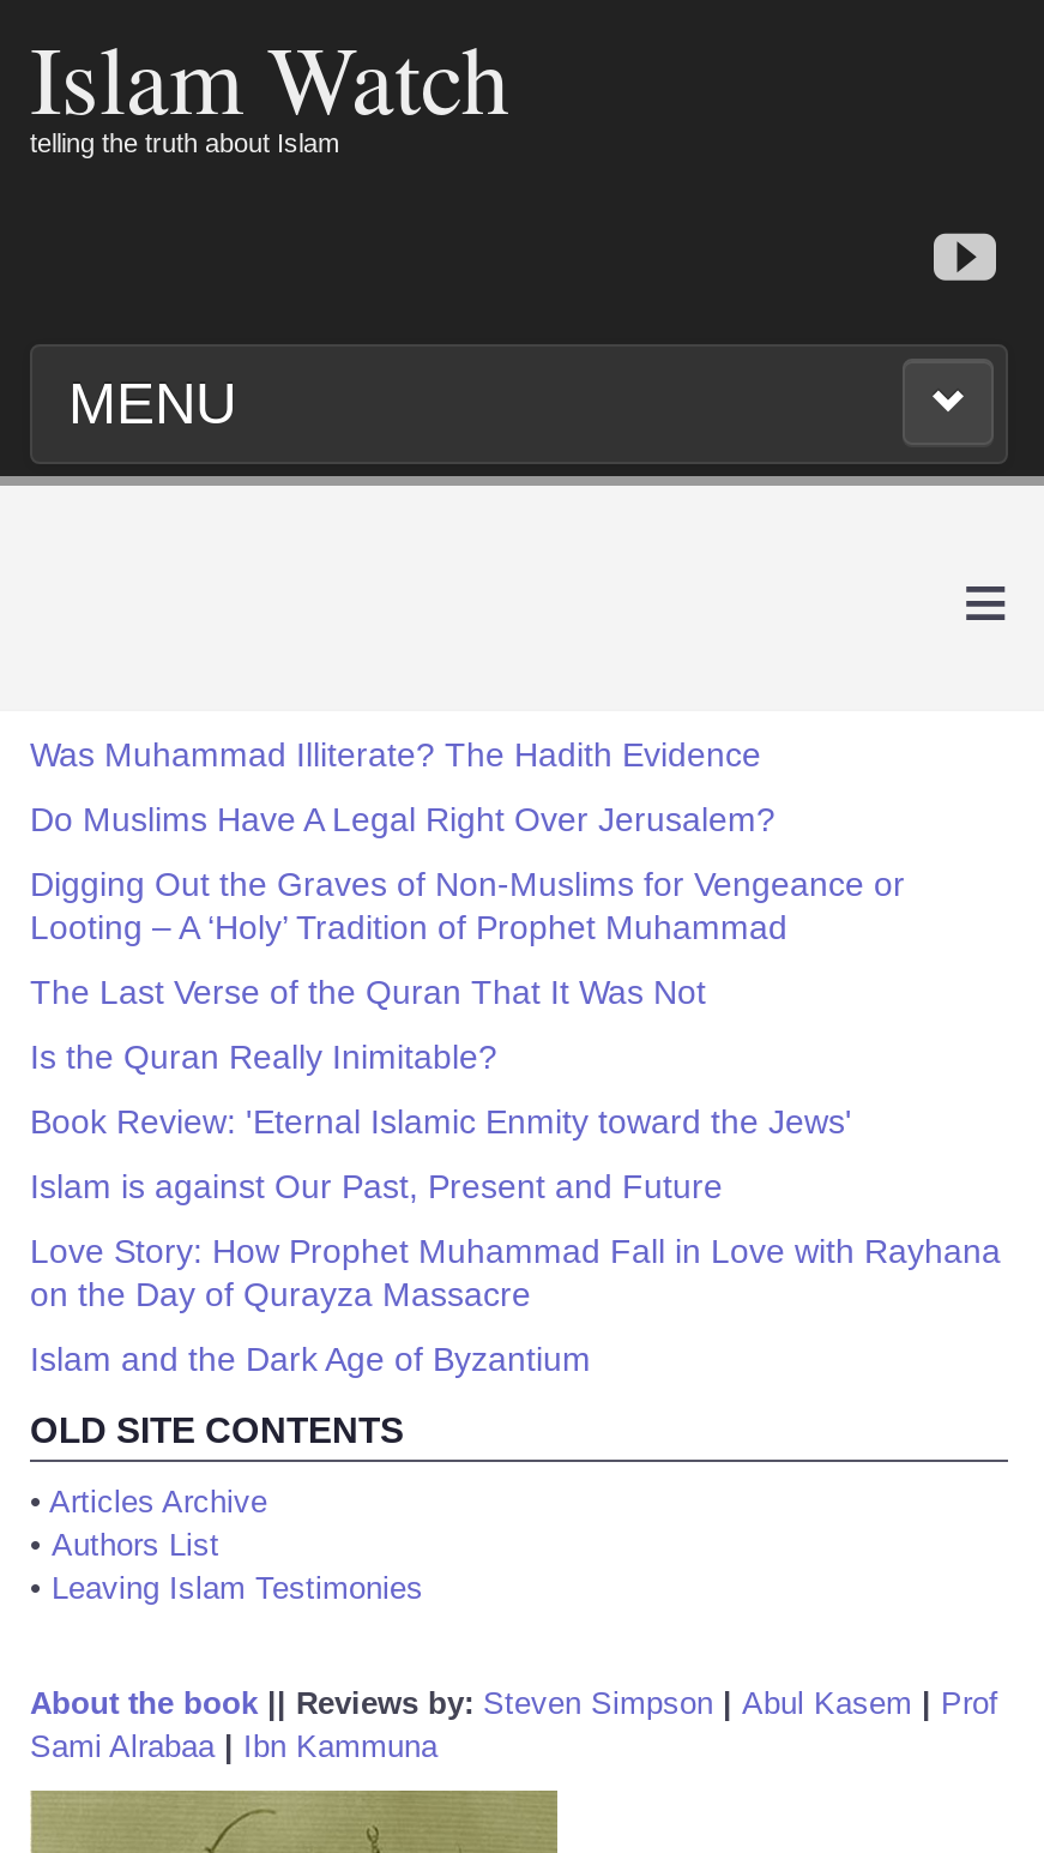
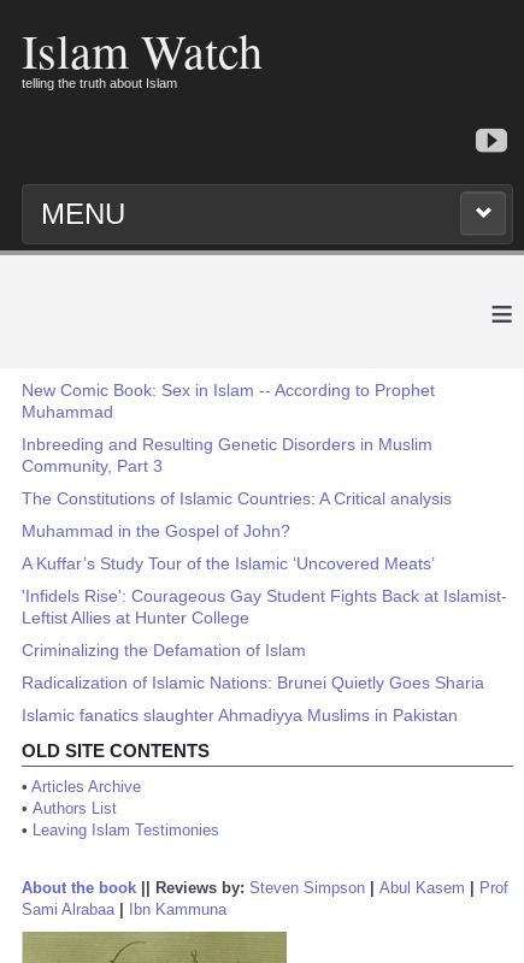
[30,735,761,774] Was Muhammad Illiterate? The Hadith Evidence -> [22,380,435,421] New Comic Book: Sex in Islam -- According to Prophet | Muhammad
[30,800,776,838] Do Muslims Have A Legal Right Over Jerusalem? -> [22,435,432,475] Inbreeding and Resulting Genetic Disorders in Muslim | Community, Part 3
[30,865,905,946] Digging Out the Graves of Non-Muslims for Vengeance or | Looting – A ‘Holy’ Tradition of Prophet Muhammad -> [22,489,452,508] The Constitutions of Islamic Countries: A Critical analysis
[30,973,706,1011] The Last Verse of the Quran That It Was Not -> [22,521,290,540] Muhammad in the Gospel of John?
[30,1037,497,1076] Is the Quran Really Inimitable? -> [22,554,435,573] A Kuffar’s Study Tour of the Islamic ‘Uncovered Meats’
[30,1102,852,1141] Book Review: 'Eternal Islamic Enmity toward the Jews' -> [22,586,507,627] 'Infidels Rise': Courageous Gay Student Fights Back at Islamist- | Leftist Allies at Hunter College
[30,1167,723,1205] Islam is against Our Past, Present and Future -> [22,640,306,660] Criminalizing the Defamation of Islam
[30,1232,1001,1313] Love Story: How Prophet Muhammad Fall in Love with Rayhana | on the Day of Qurayza Massacre -> [22,673,484,692] Radicalization of Islamic Nations: Brunei Quietly Goes Sharia
[30,1340,591,1378] Islam and the Dark Age of Byzantium -> [22,705,458,725] Islamic fanatics slaughter Ahmadiyya Muslims in Pakistan

